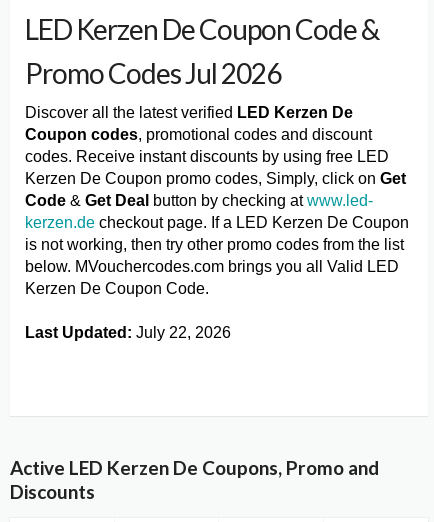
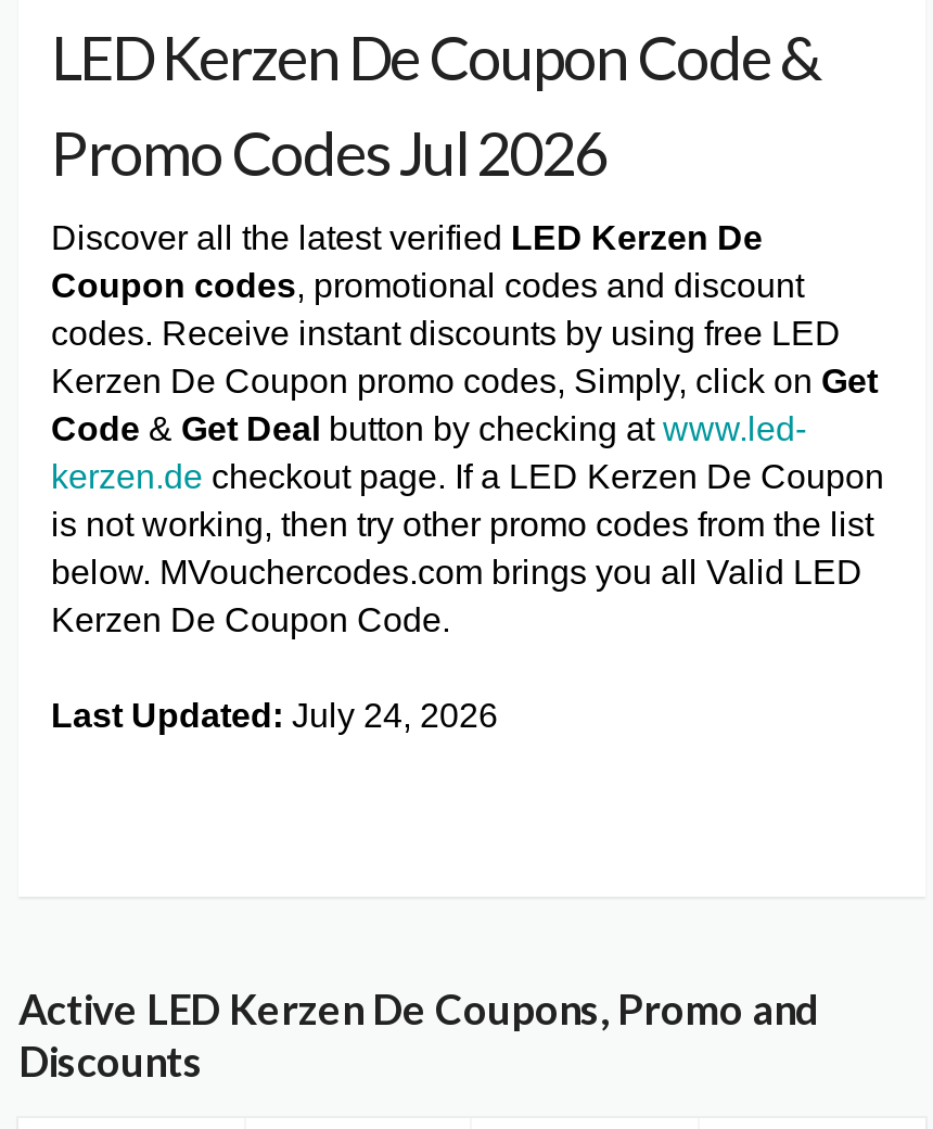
[25,324,231,341] Last Updated: July 22, 2026 -> [51,696,498,733] Last Updated: July 24, 2026

